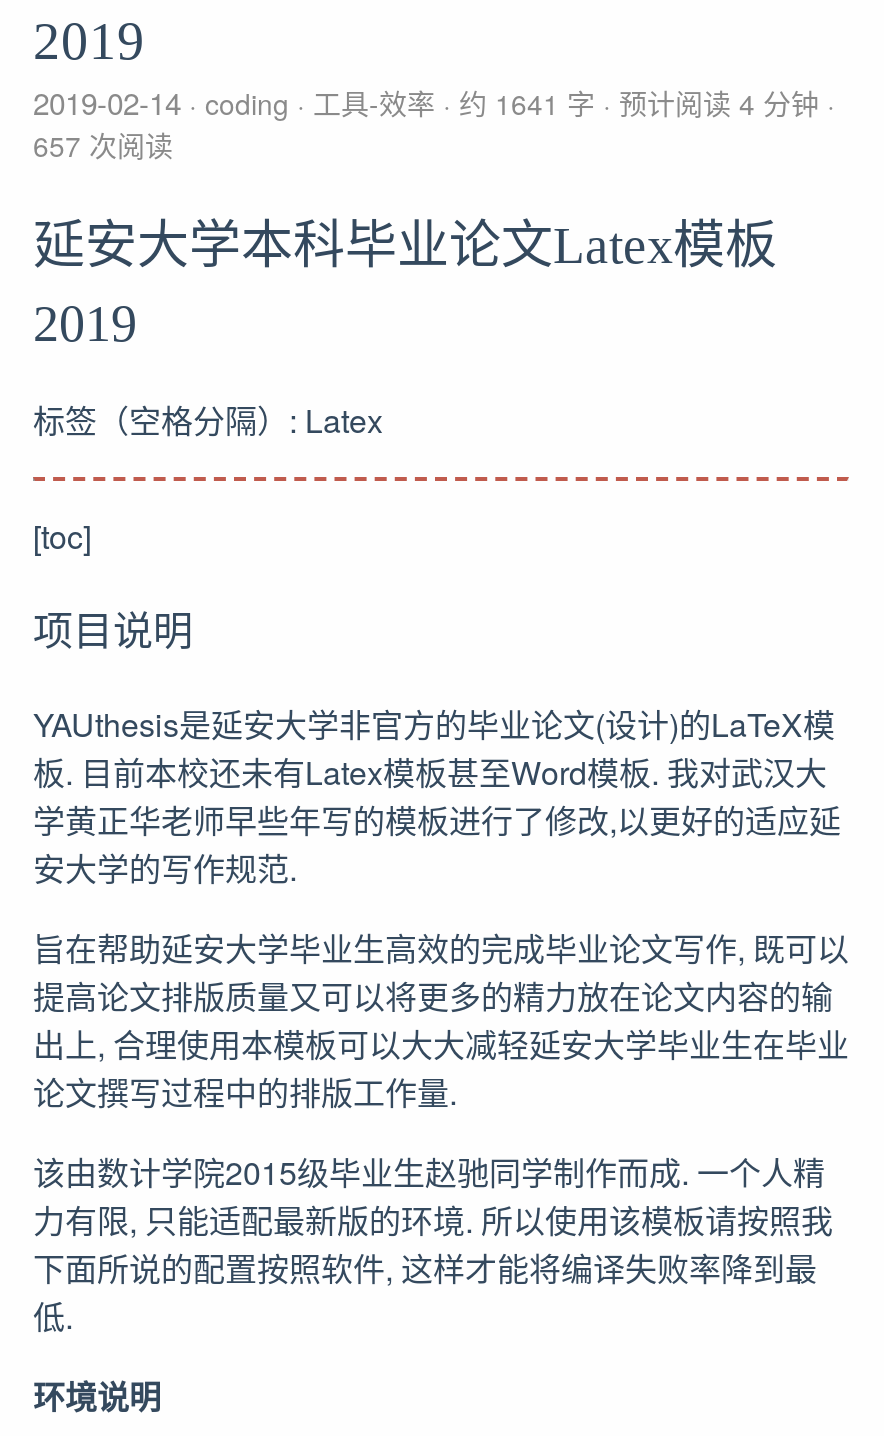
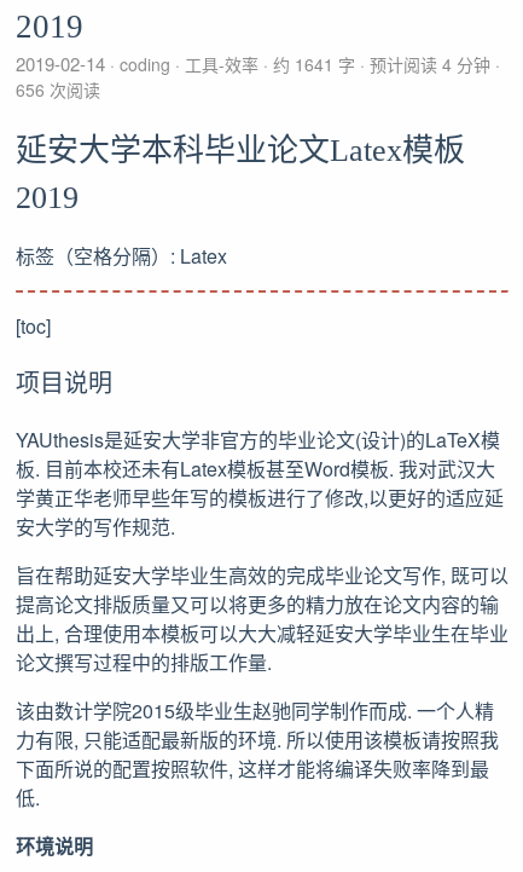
[33,125,173,165] 657次阅读 -> [16,77,100,102] 656次阅读

